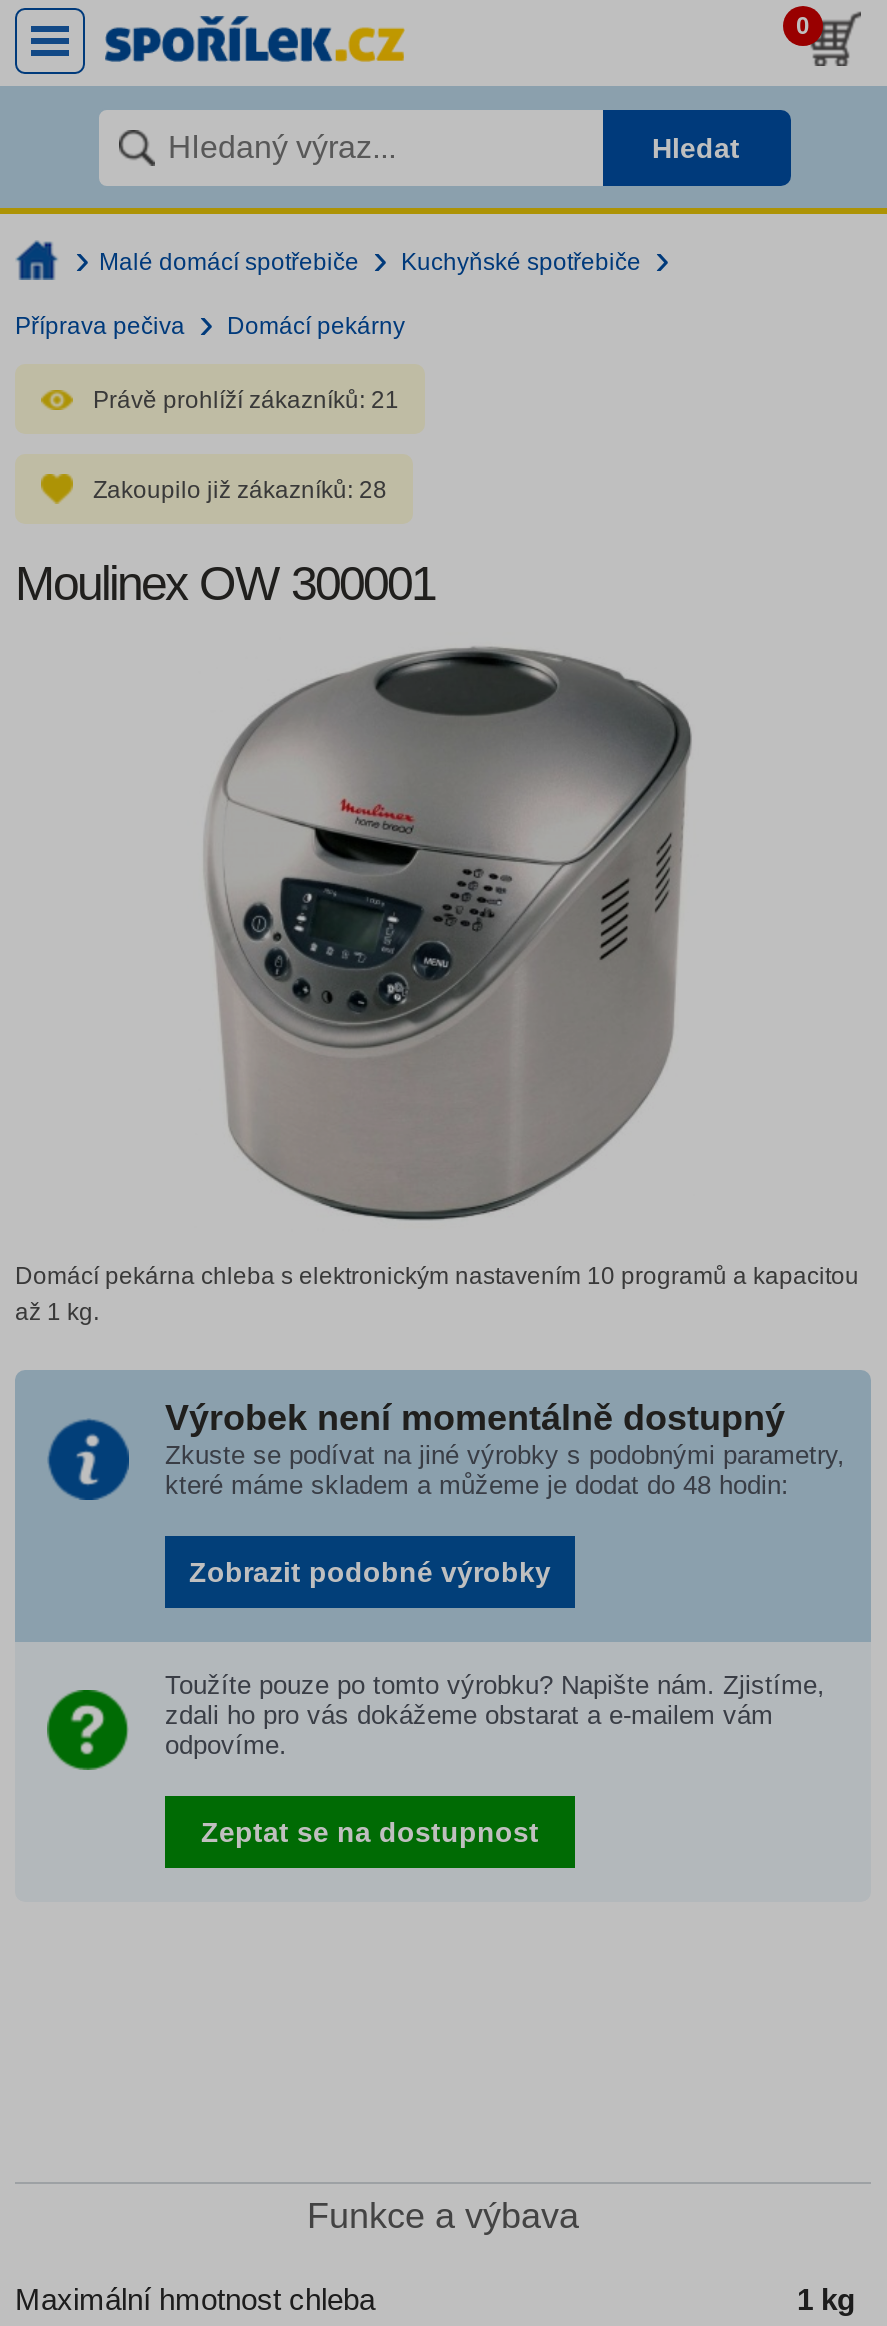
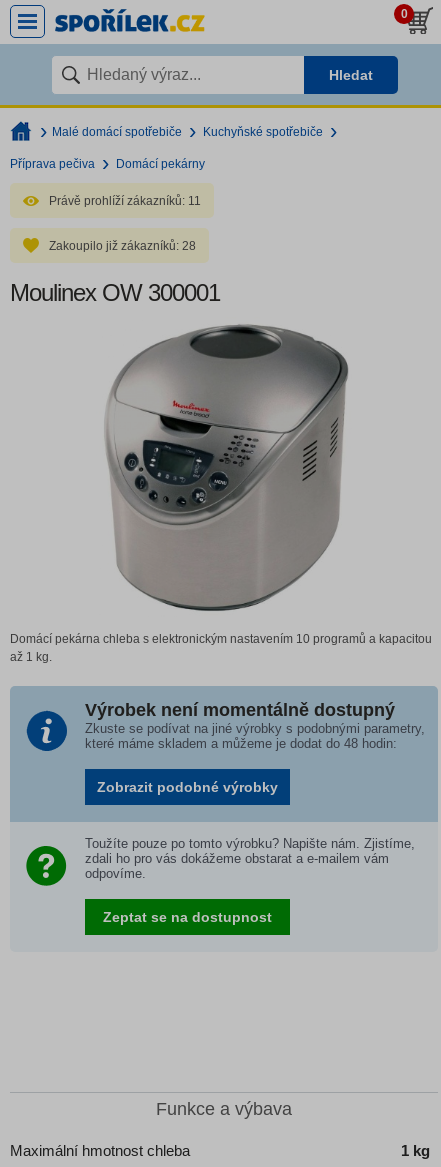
[93,386,399,414] Právě prohlíží zákazníků: 21 -> [49,194,201,208] Právě prohlíží zákazníků: 11

